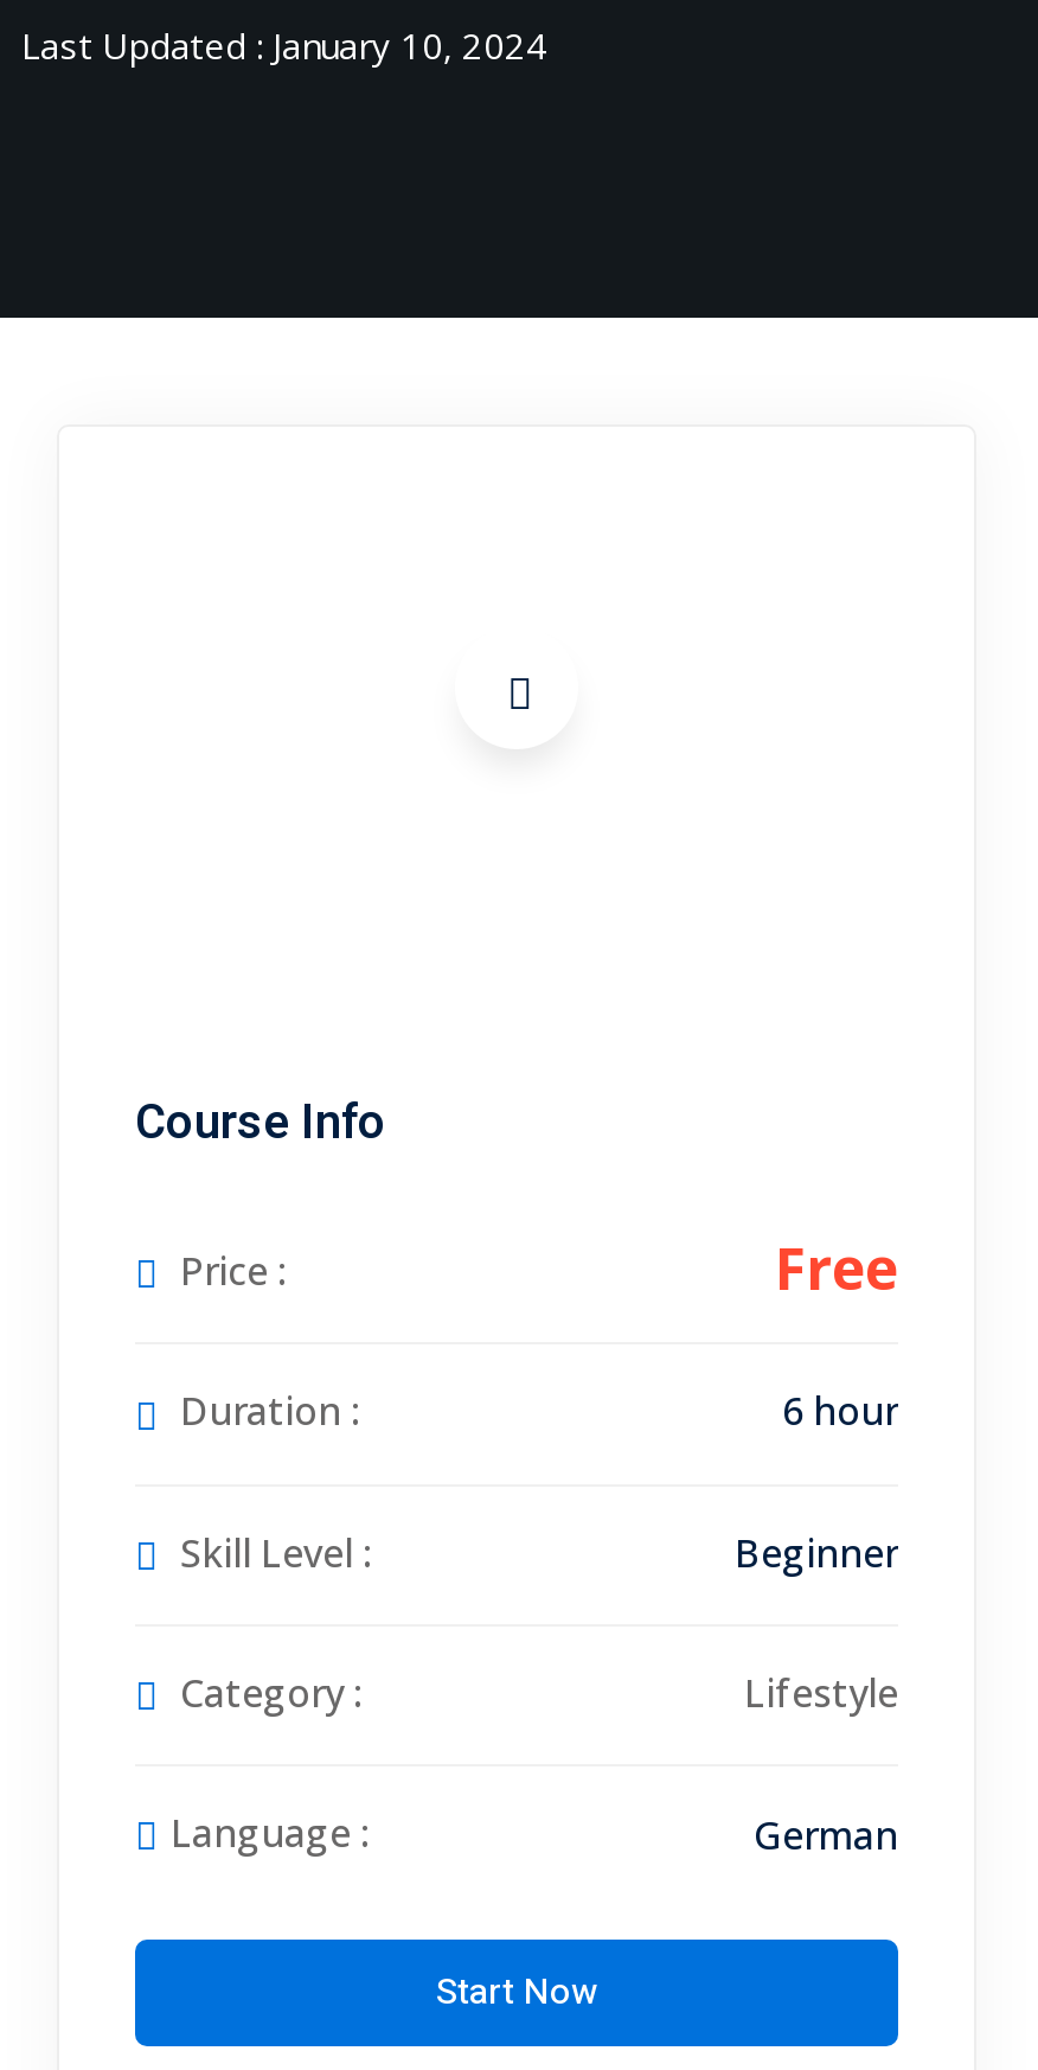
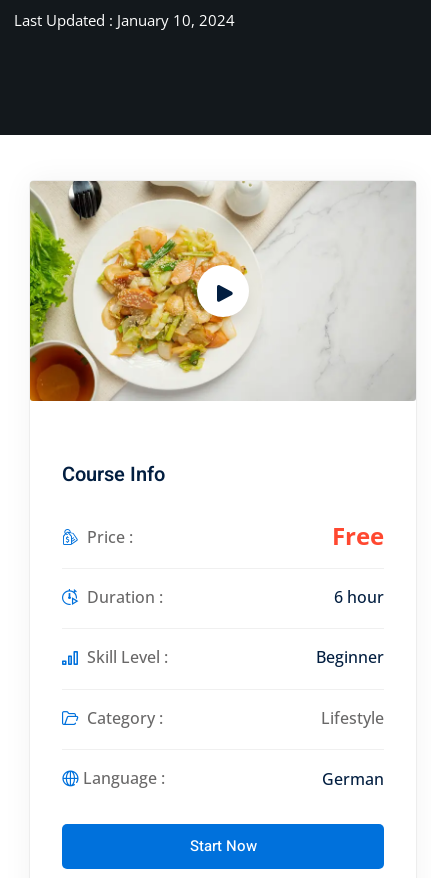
none -> [29,180,416,402] [image]

